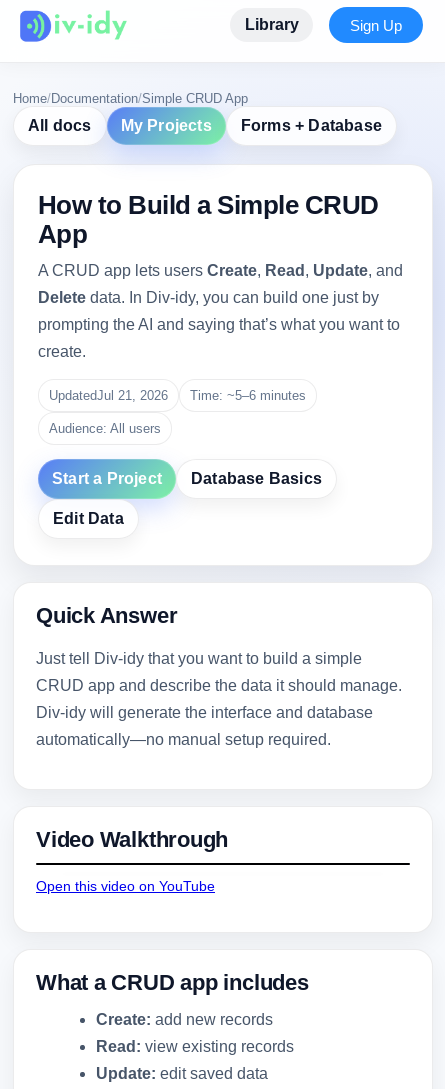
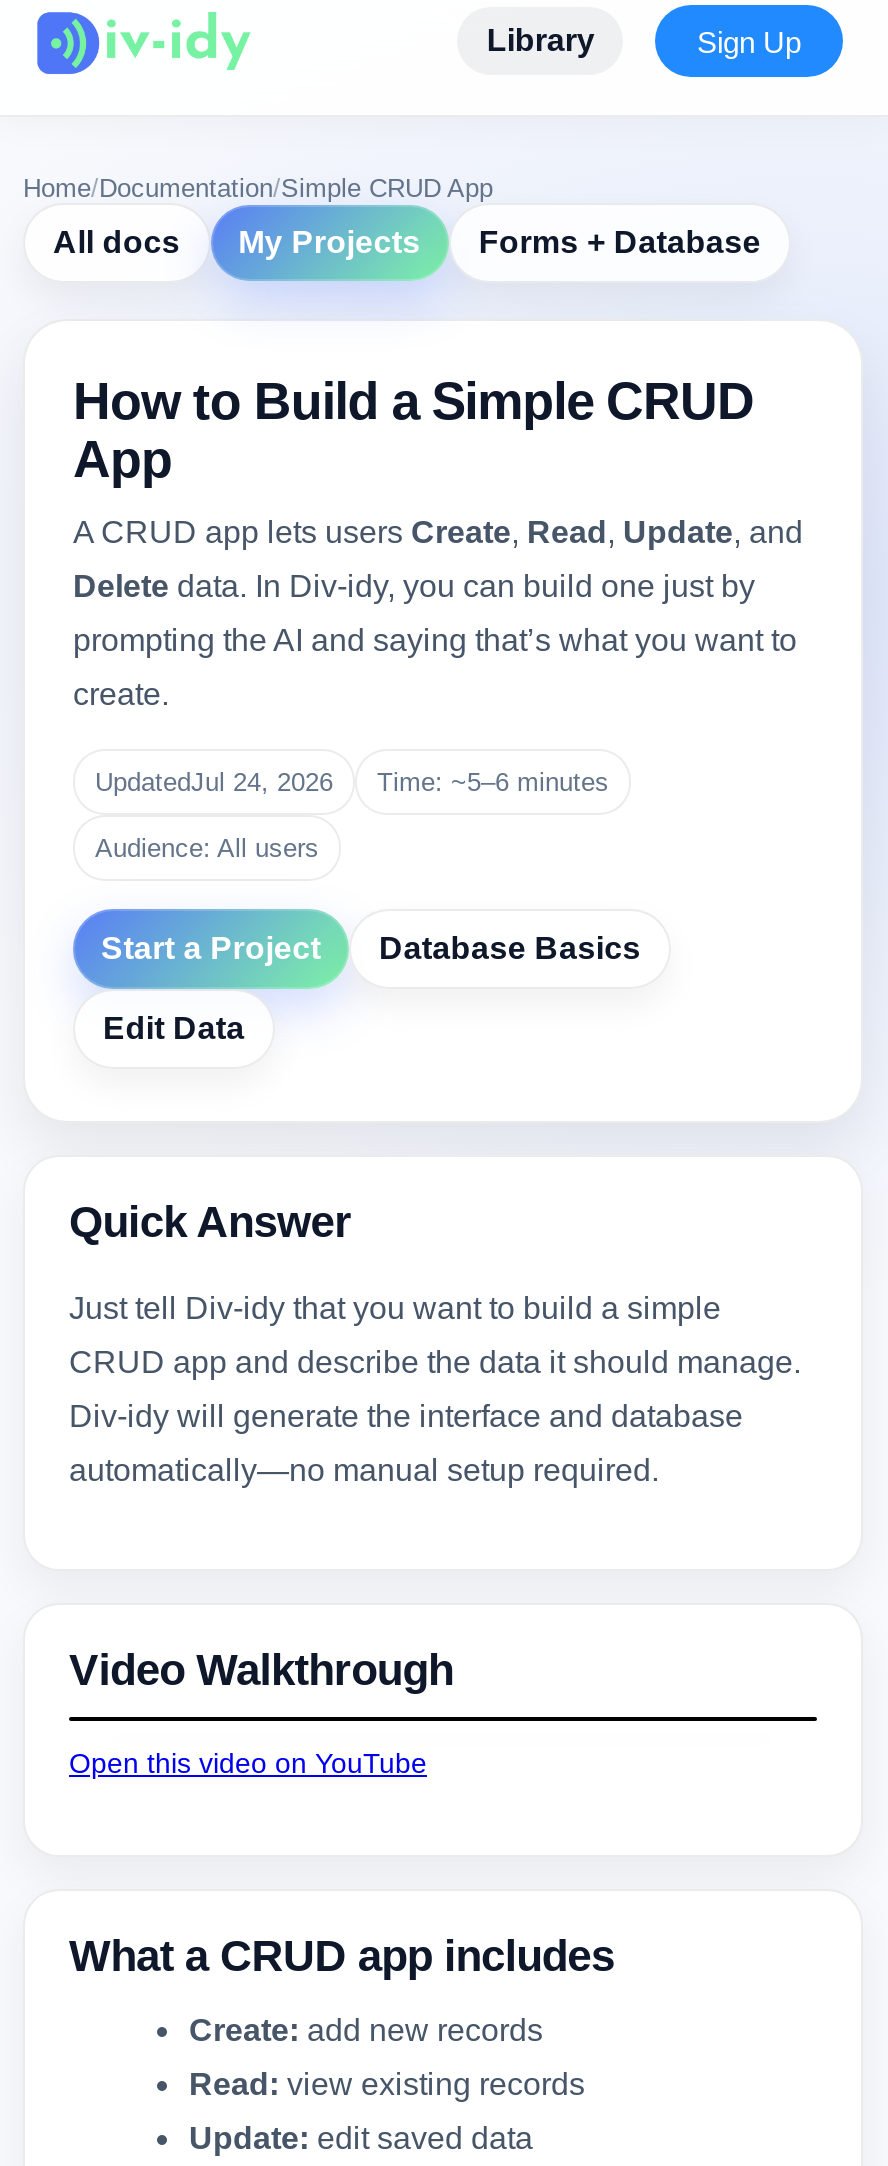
[49,388,306,403] UpdatedJul 21, 2026 Time: ~5–6 minutes -> [95,767,609,797] UpdatedJul 24, 2026 Time: ~5–6 minutes

